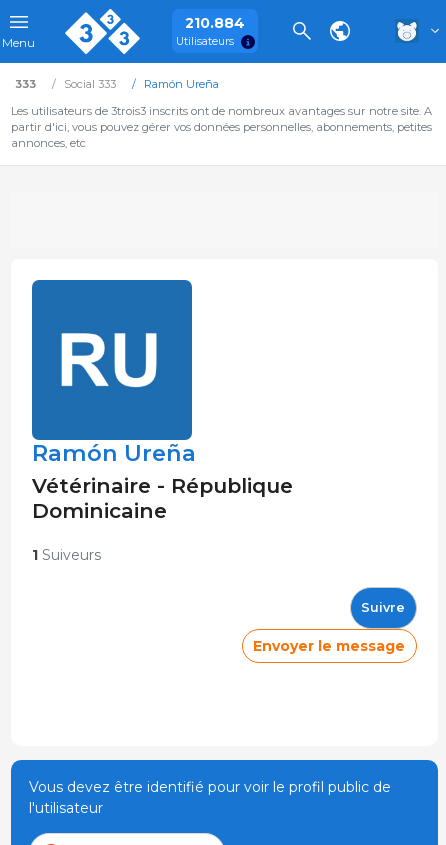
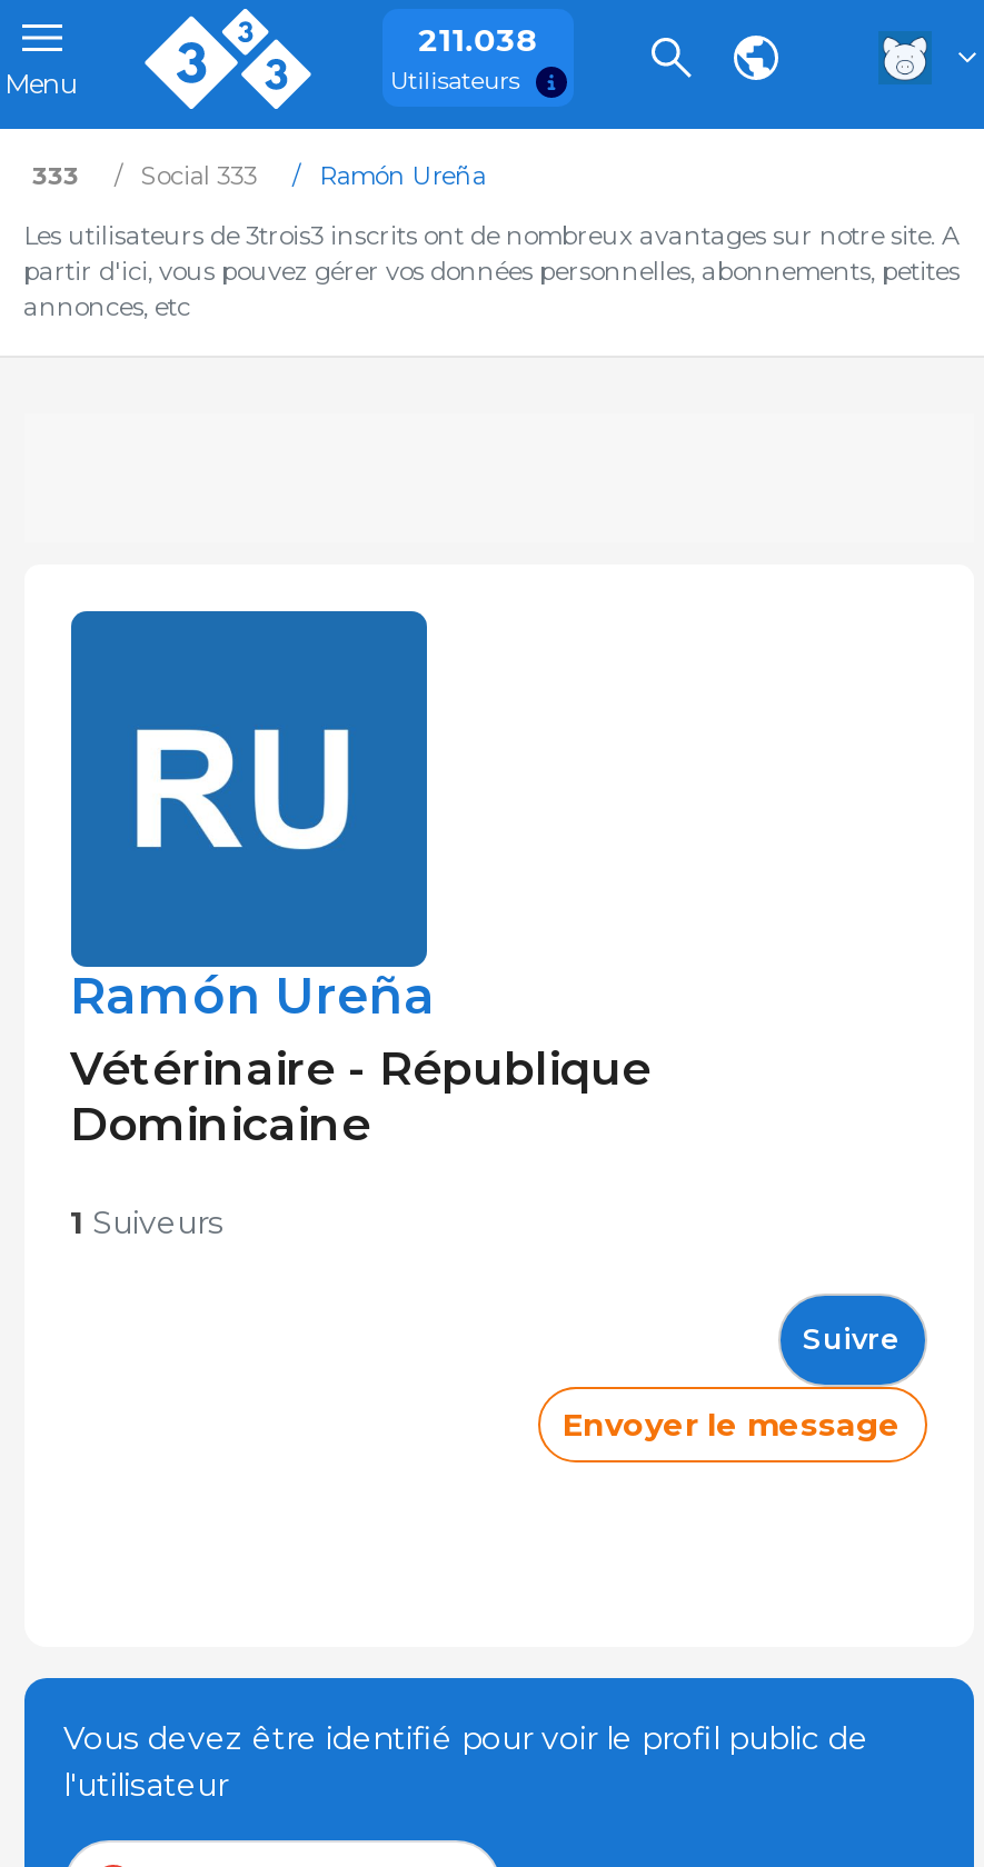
[185,13,245,31] 210.884 -> [419,19,539,59] 211.038

